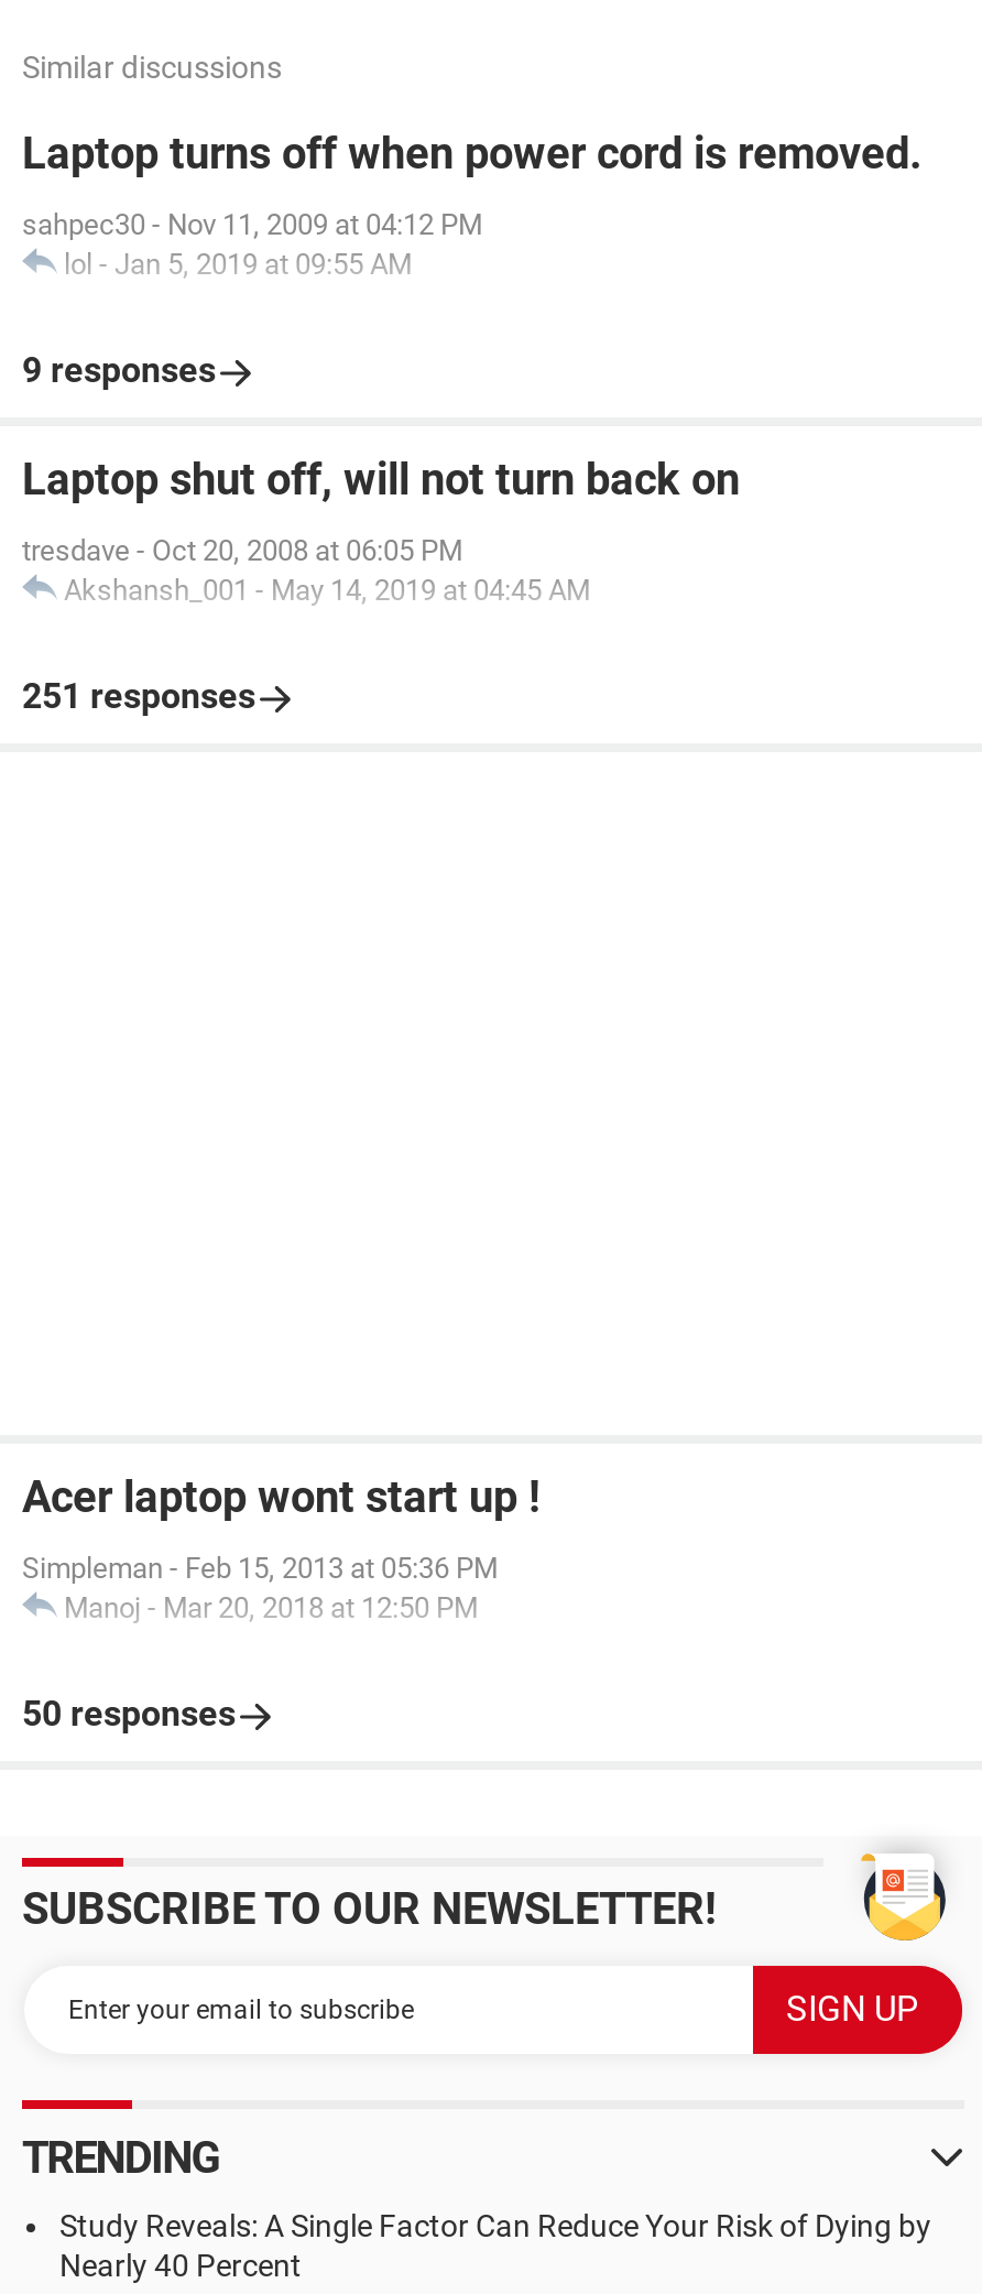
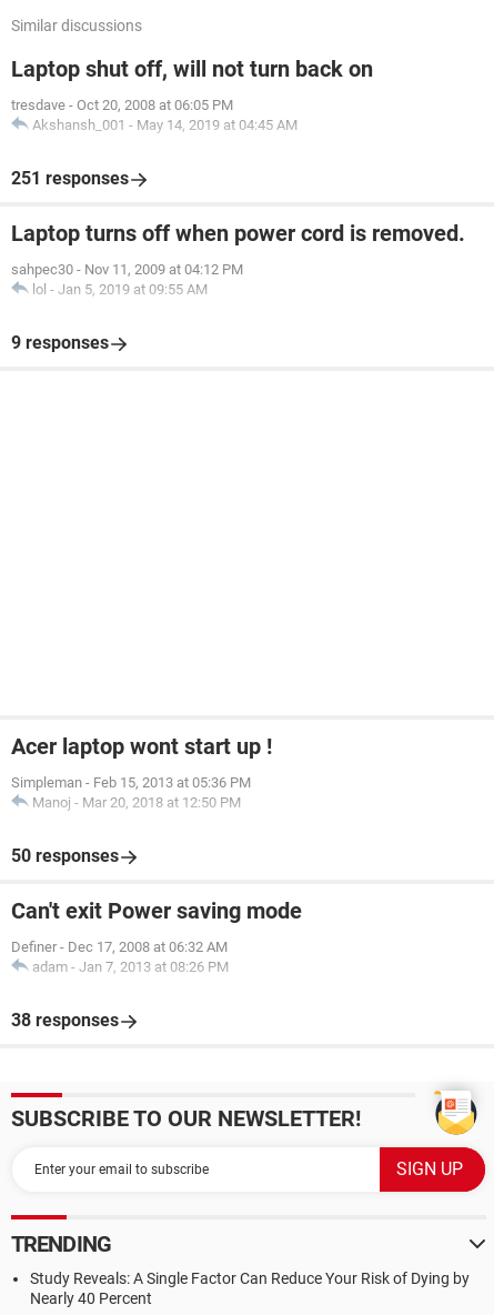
moved [22,127,923,391] -> [11,220,465,353]: Laptop turns off when power cord is removed. | sahpec30 - Nov 11, 2009 at 04:12 PM | lol - Jan 5, 2019 at 09:55 AM | 9 responses
moved [22,453,740,717] -> [11,56,373,189]: Laptop shut off, will not turn back on | tresdave - Oct 20, 2008 at 06:05 PM | Akshansh_001 - May 14, 2019 at 04:45 AM | 251 responses
none -> [11,897,302,1031] Can't exit Power saving mode | Definer - Dec 17, 2008 at 06:32 AM | adam - Jan 7, 2013 at 08:26 PM | 38 responses

